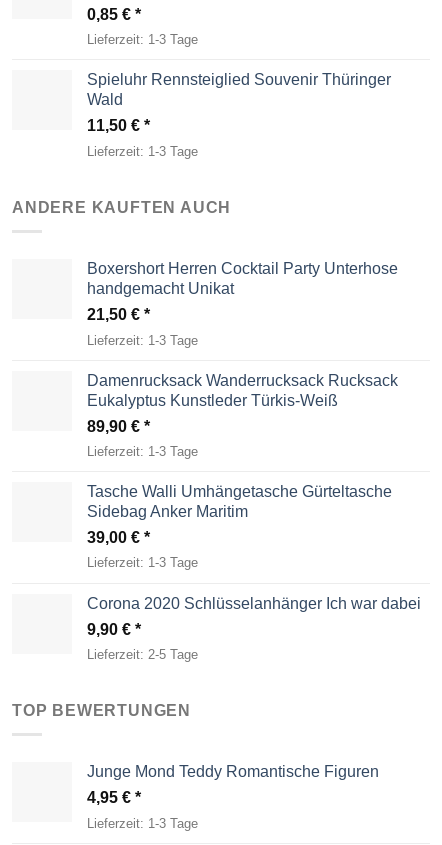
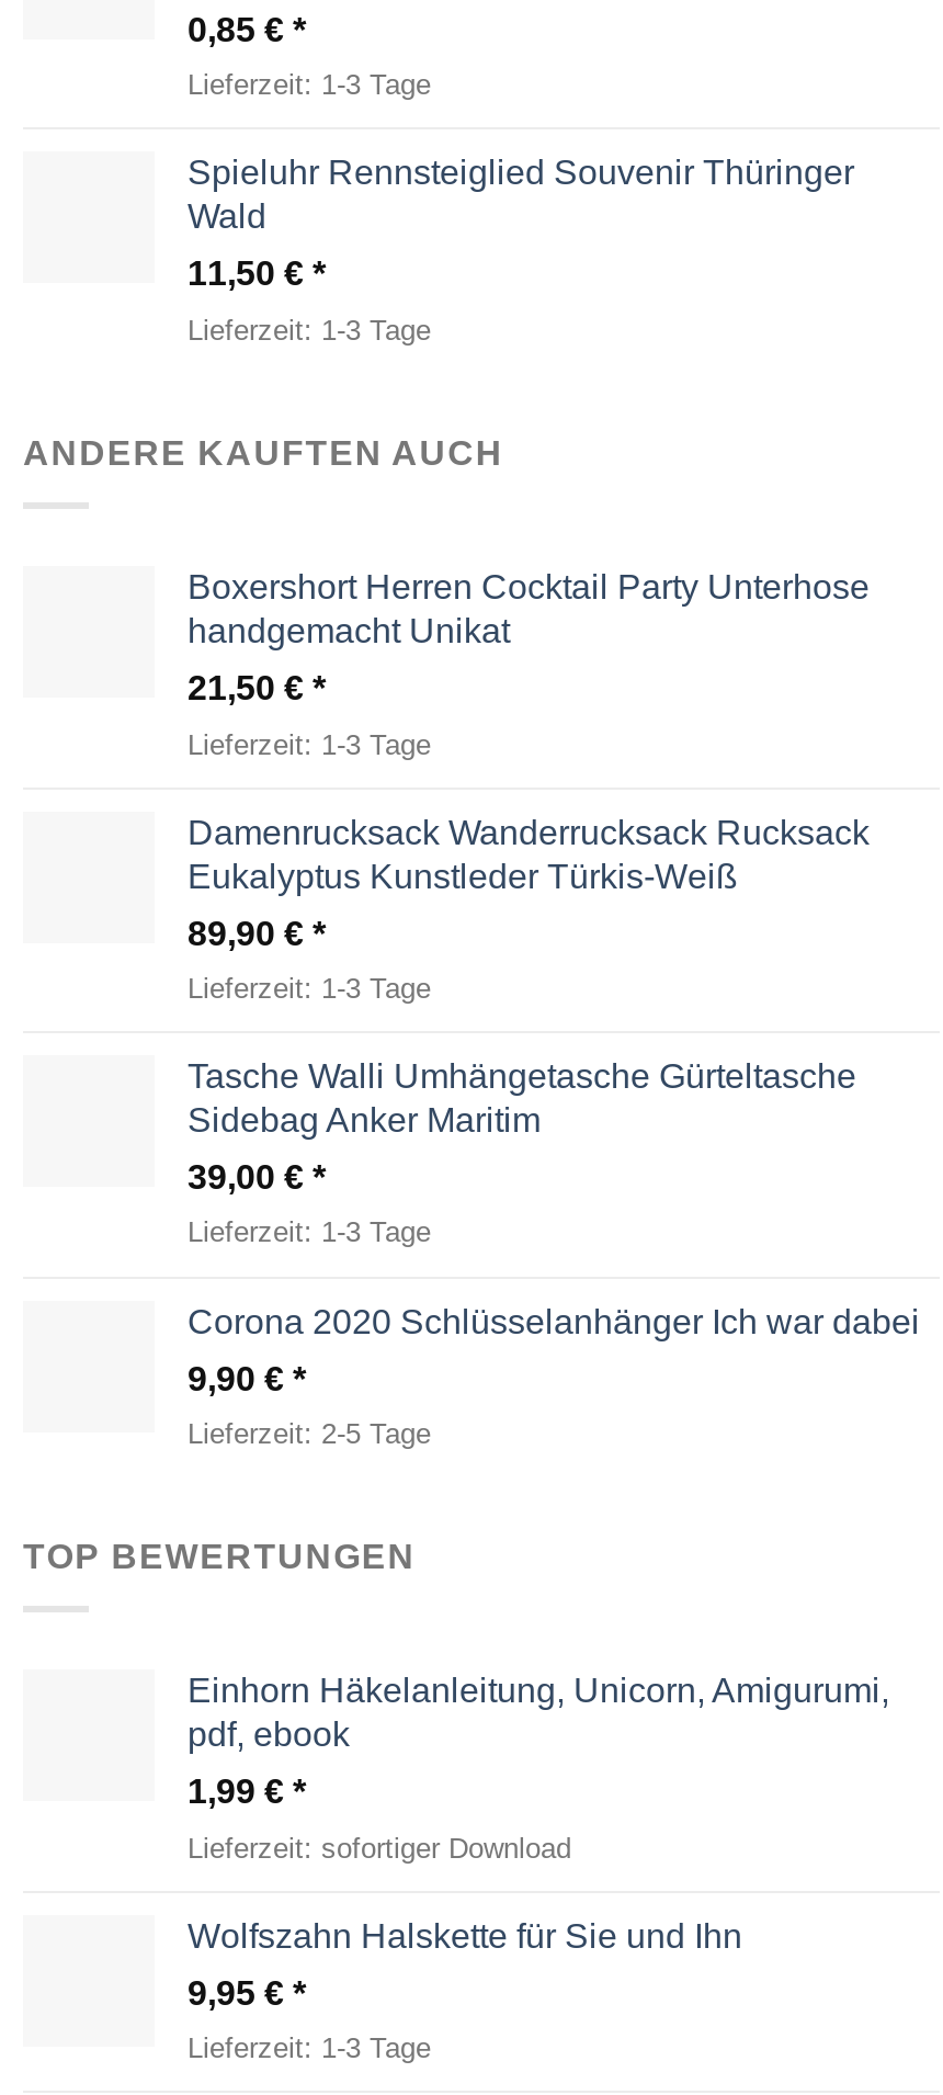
[87,763,379,806] Junge Mond Teddy Romantische Figuren | 4,95 € -> [188,1672,889,2011] Einhorn Häkelanleitung, Unicorn, Amigurumi, | pdf, ebook | 1,99 € | Lieferzeit: sofortiger Download | Wolfszahn Halskette für Sie und Ihn | 9,95 €

